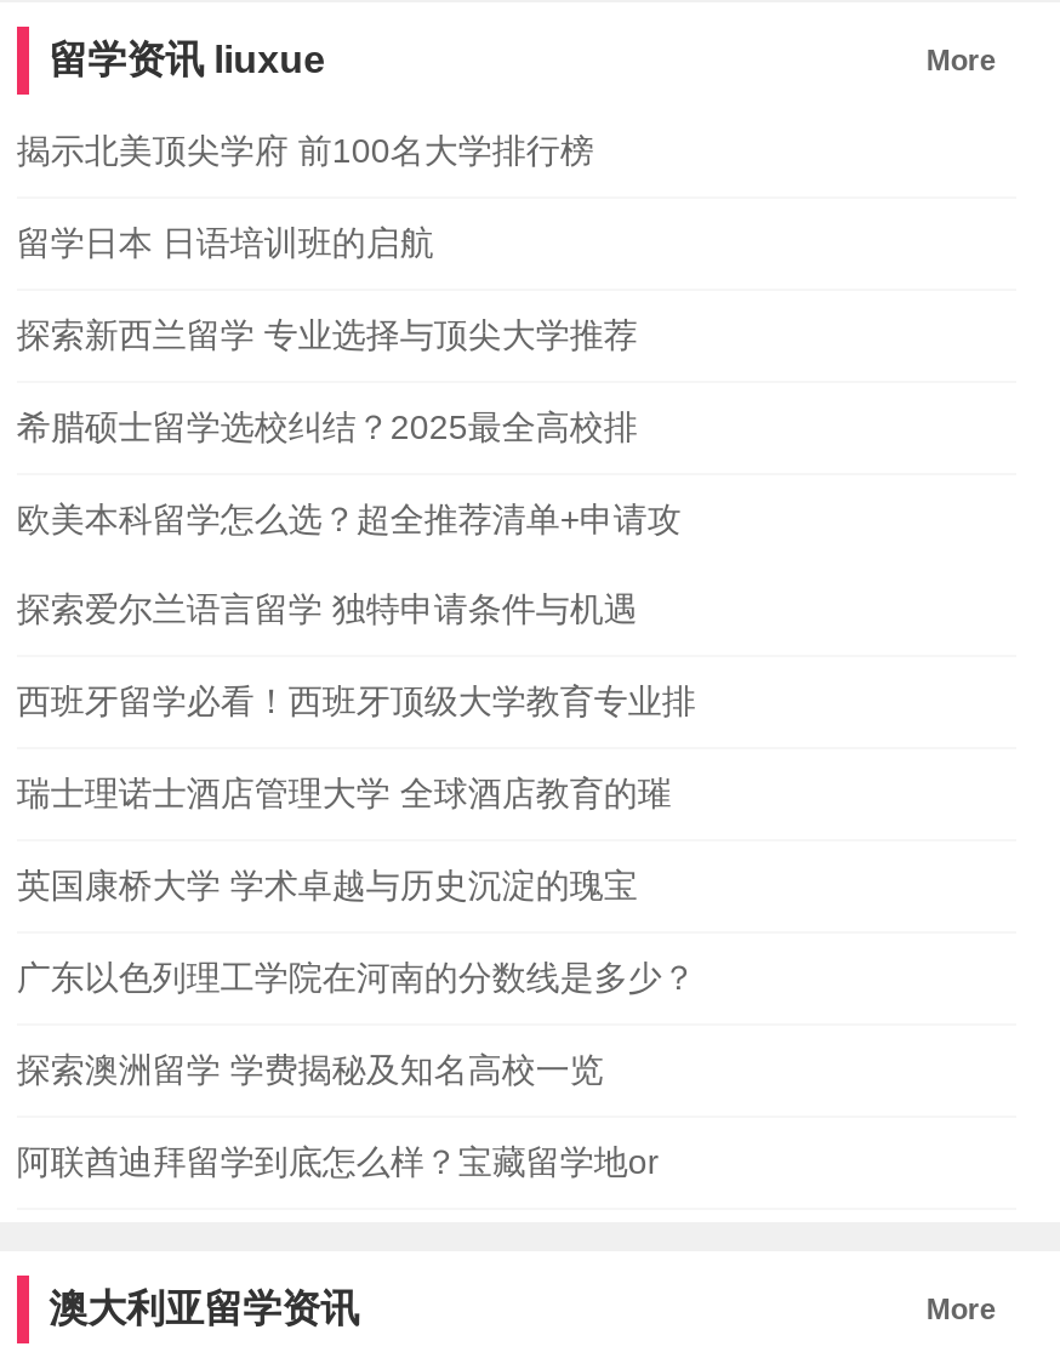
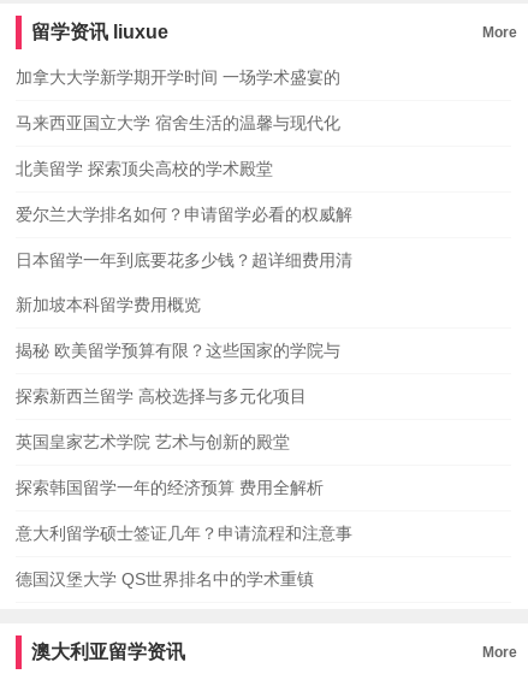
[17,131,594,170] 揭示北美顶尖学府 前100名大学排行榜 -> [16,68,340,87] 加拿大大学新学期开学时间 一场学术盛宴的
[17,223,434,262] 留学日本 日语培训班的启航 -> [16,113,340,133] 马来西亚国立大学 宿舍生活的温馨与现代化
[17,315,638,354] 探索新西兰留学 专业选择与顶尖大学推荐 -> [16,159,273,178] 北美留学 探索顶尖高校的学术殿堂
[17,408,638,446] 希腊硕士留学选校纠结？2025最全高校排 -> [16,205,352,224] 爱尔兰大学排名如何？申请留学必看的权威解
[17,500,681,539] 欧美本科留学怎么选？超全推荐清单+申请攻 -> [16,250,352,270] 日本留学一年到底要花多少钱？超详细费用清
[17,590,638,628] 探索爱尔兰语言留学 独特申请条件与机遇 -> [16,295,201,314] 新加坡本科留学费用概览
[17,682,696,720] 西班牙留学必看！西班牙顶级大学教育专业排 -> [16,341,340,360] 揭秘 欧美留学预算有限？这些国家的学院与
[17,774,672,813] 瑞士理诺士酒店管理大学 全球酒店教育的璀 -> [16,386,307,406] 探索新西兰留学 高校选择与多元化项目
[17,866,638,905] 英国康桥大学 学术卓越与历史沉淀的瑰宝 -> [16,432,290,451] 英国皇家艺术学院 艺术与创新的殿堂
[17,958,696,997] 广东以色列理工学院在河南的分数线是多少？ -> [16,478,323,497] 探索韩国留学一年的经济预算 费用全解析
[17,1050,604,1089] 探索澳洲留学 学费揭秘及知名高校一览 -> [16,524,352,543] 意大利留学硕士签证几年？申请流程和注意事
[17,1142,660,1181] 阿联酋迪拜留学到底怎么样？宝藏留学地or -> [16,569,314,589] 德国汉堡大学 QS世界排名中的学术重镇

